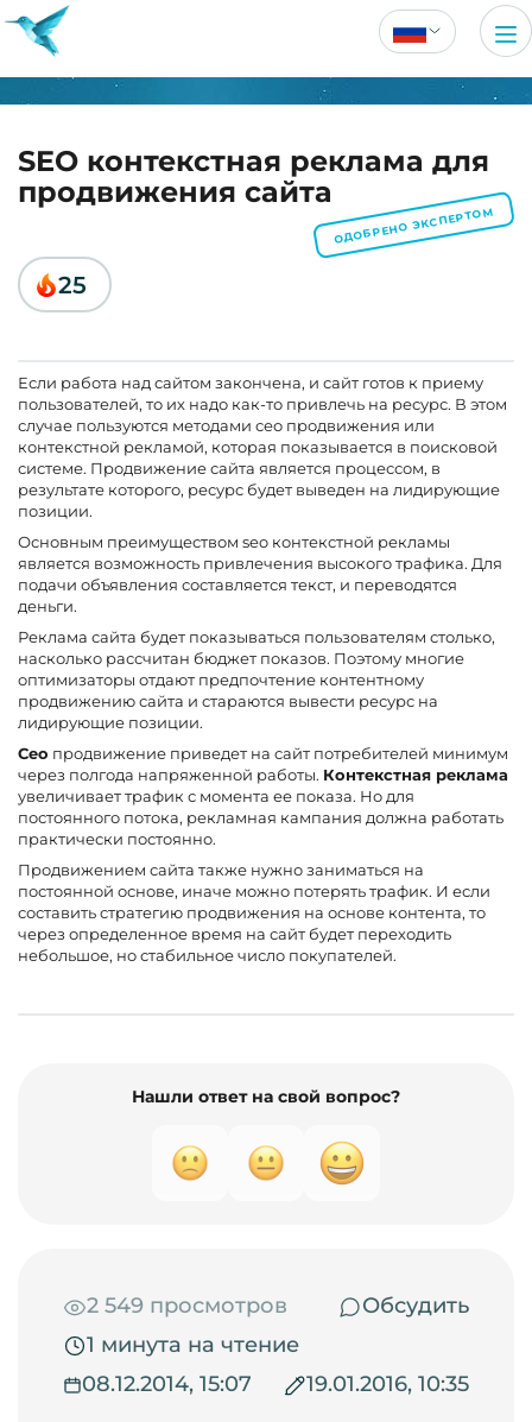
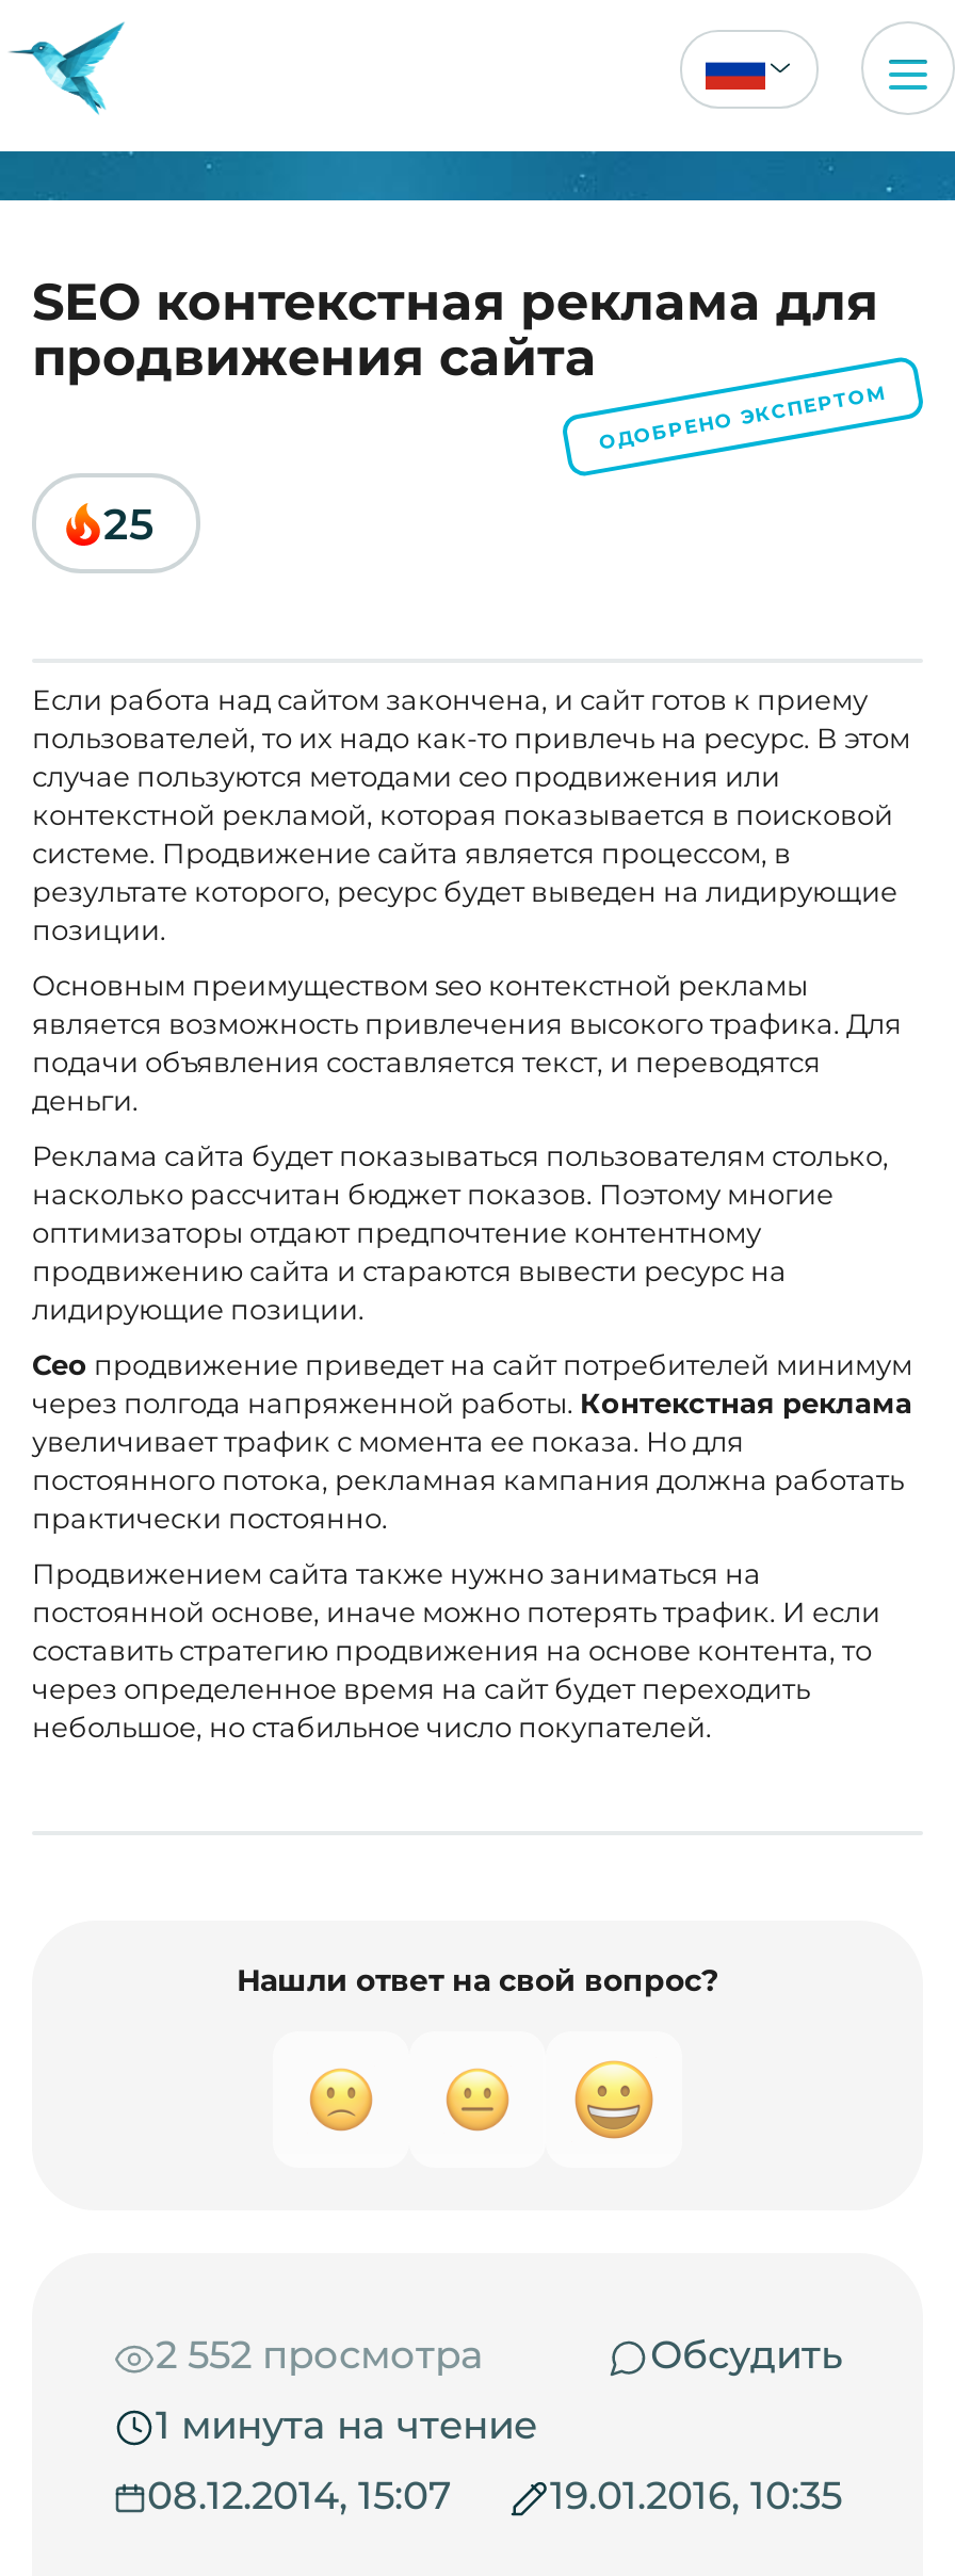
[87,1293,287,1319] 2 549 просмотров -> [156,2332,484,2379] 2 552 просмотра

